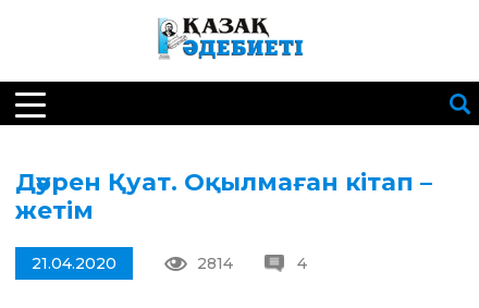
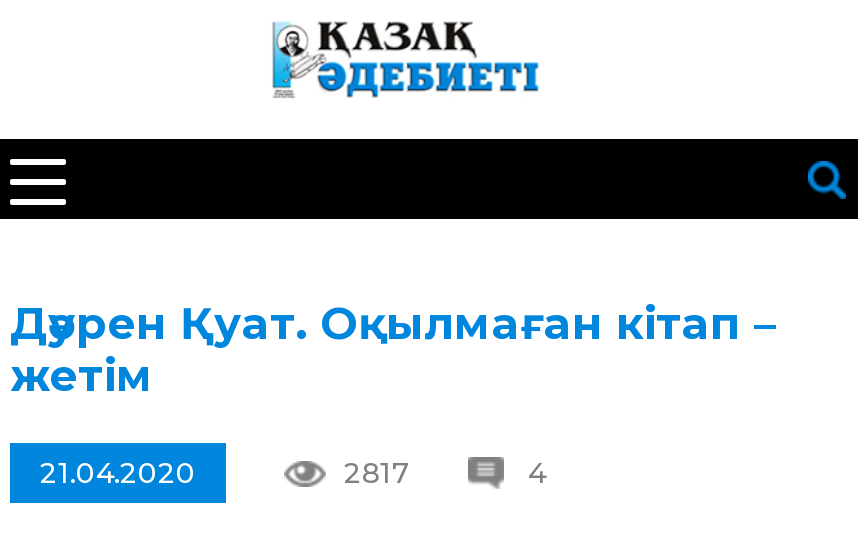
[197,254,233,274] 2814 -> [344,456,410,492] 2817

